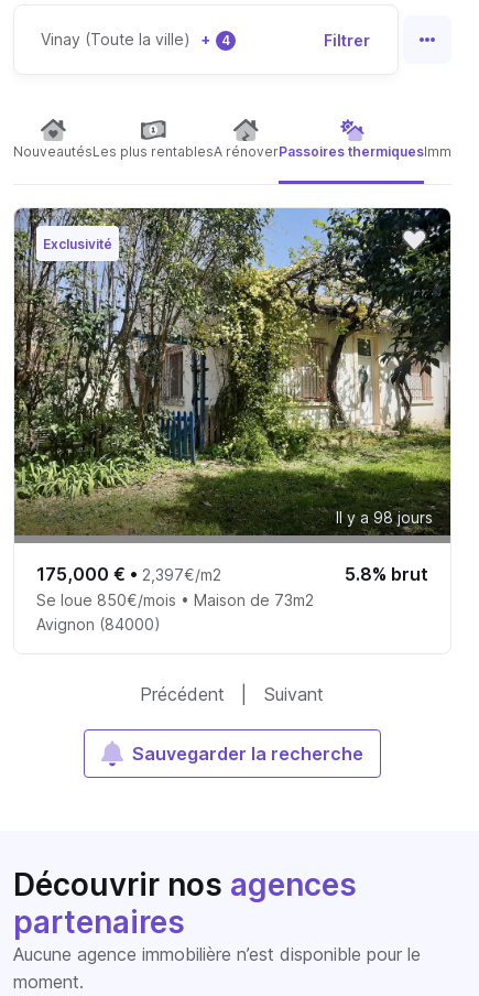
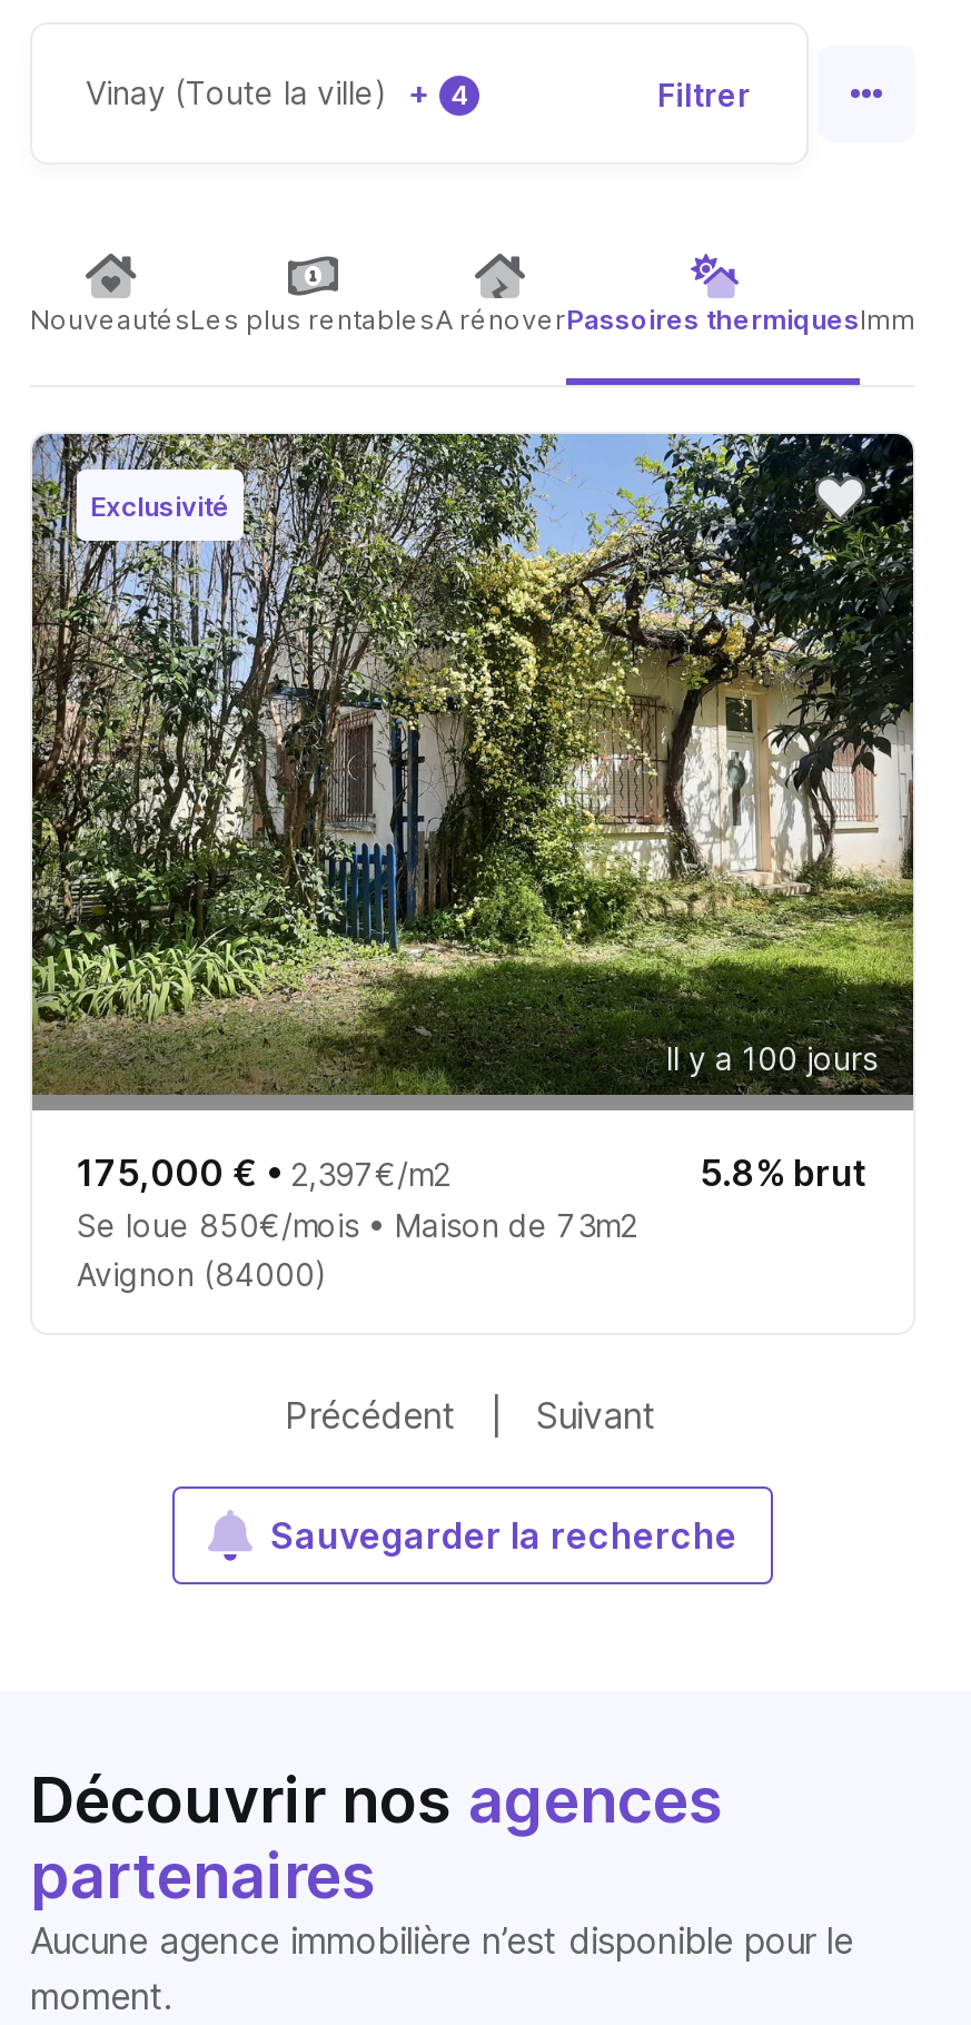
[336,508,433,527] Il y a 98 jours -> [666,1039,878,1077] Il y a 100 jours

